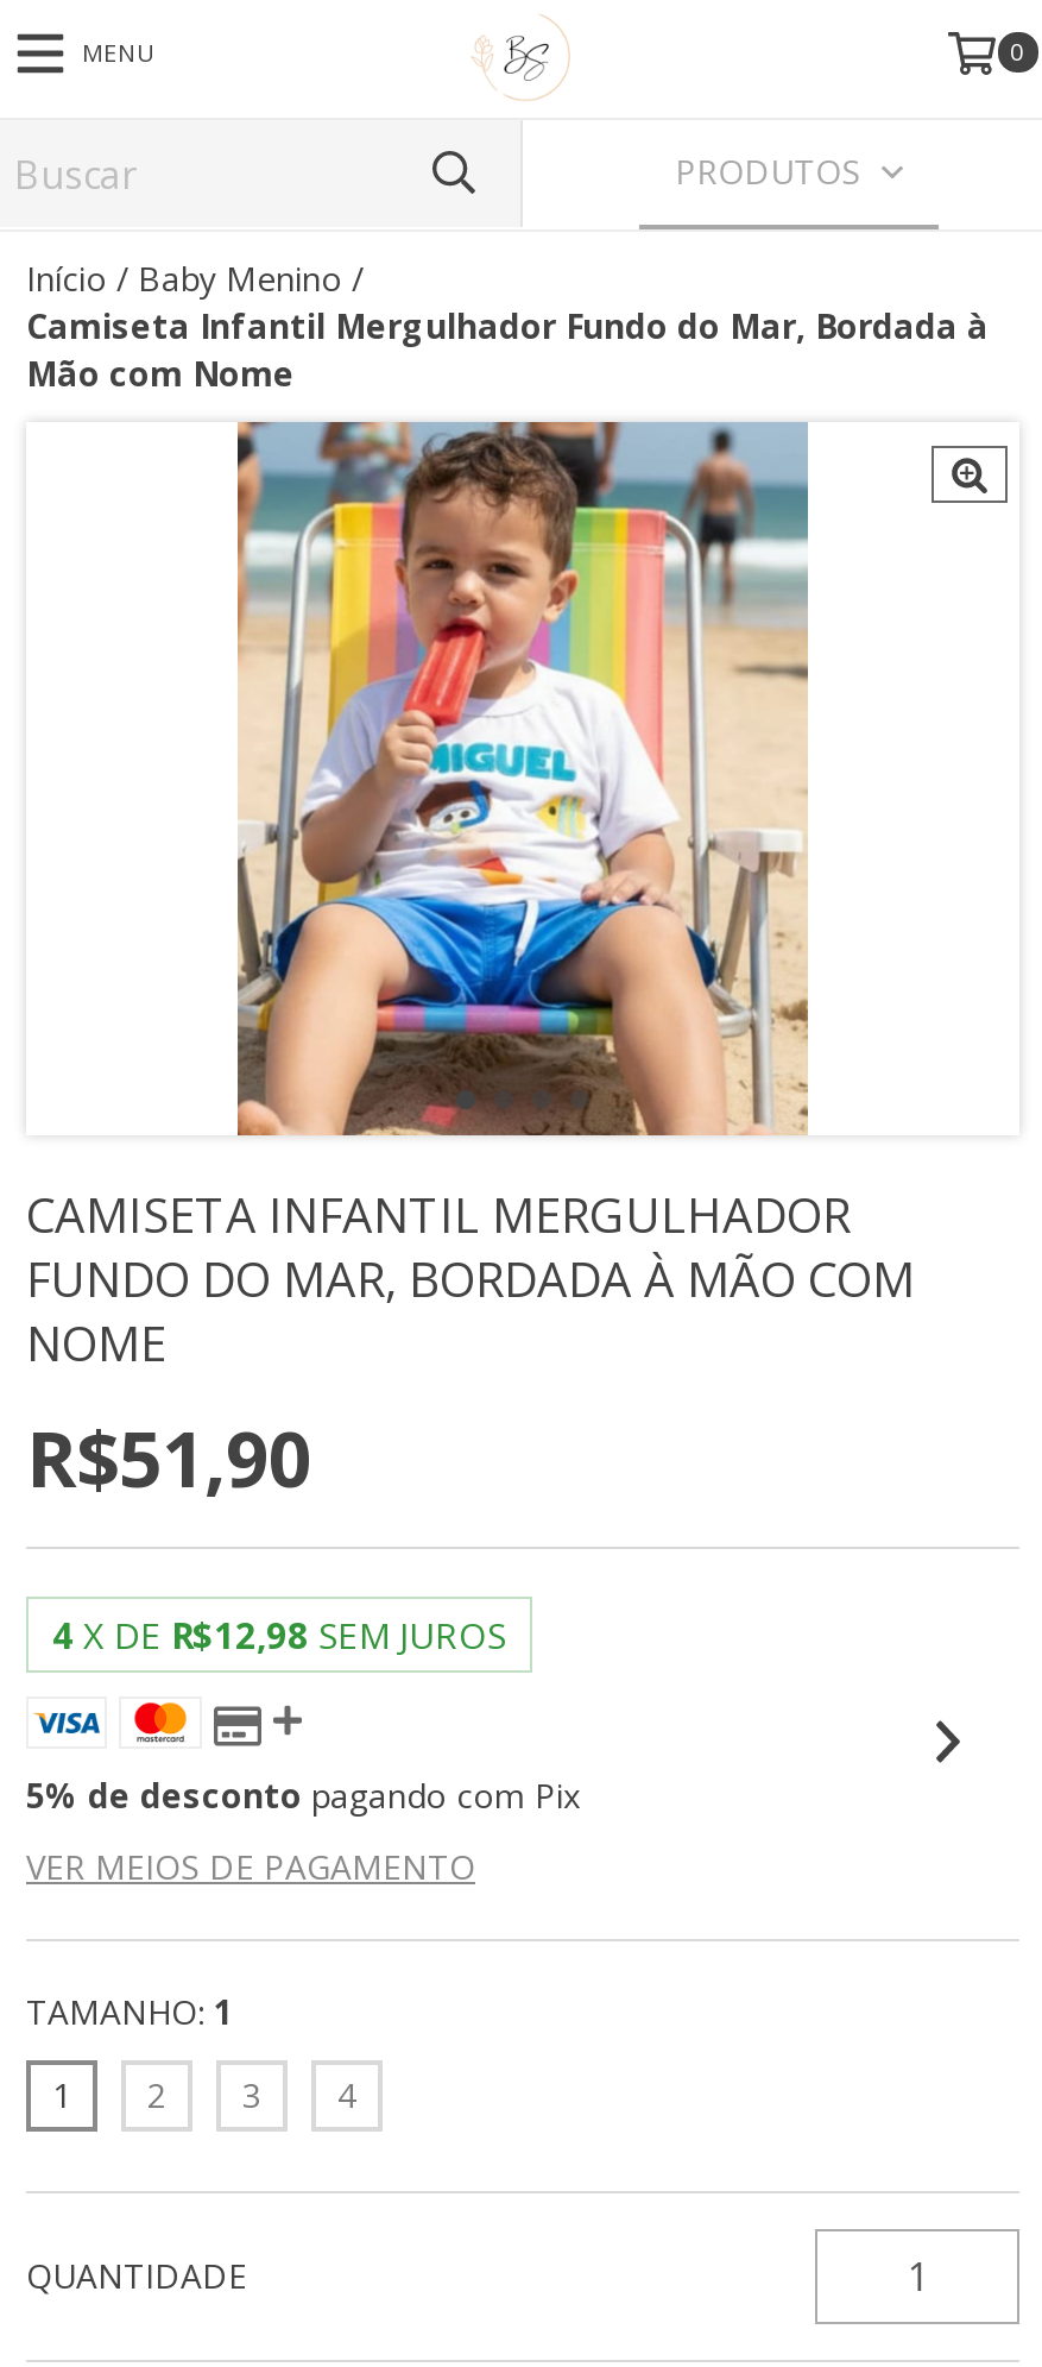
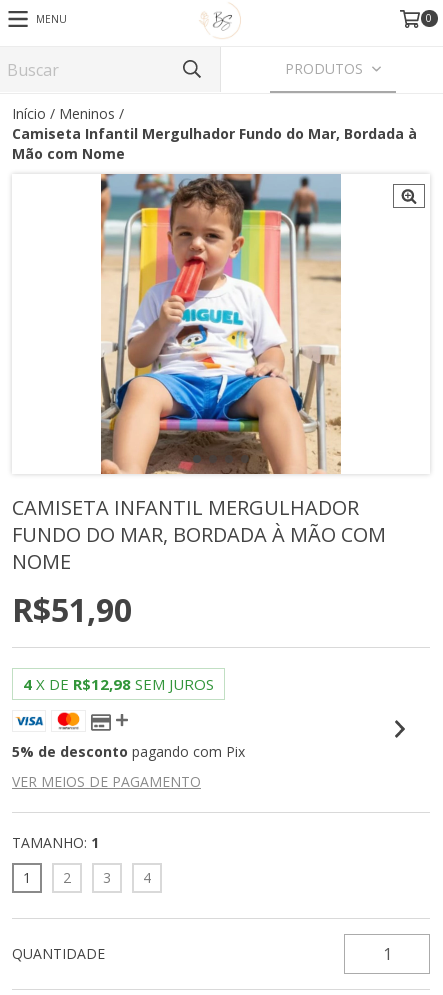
[26,256,364,301] Início / Baby Menino / -> [12,104,124,123] Início / Meninos /

